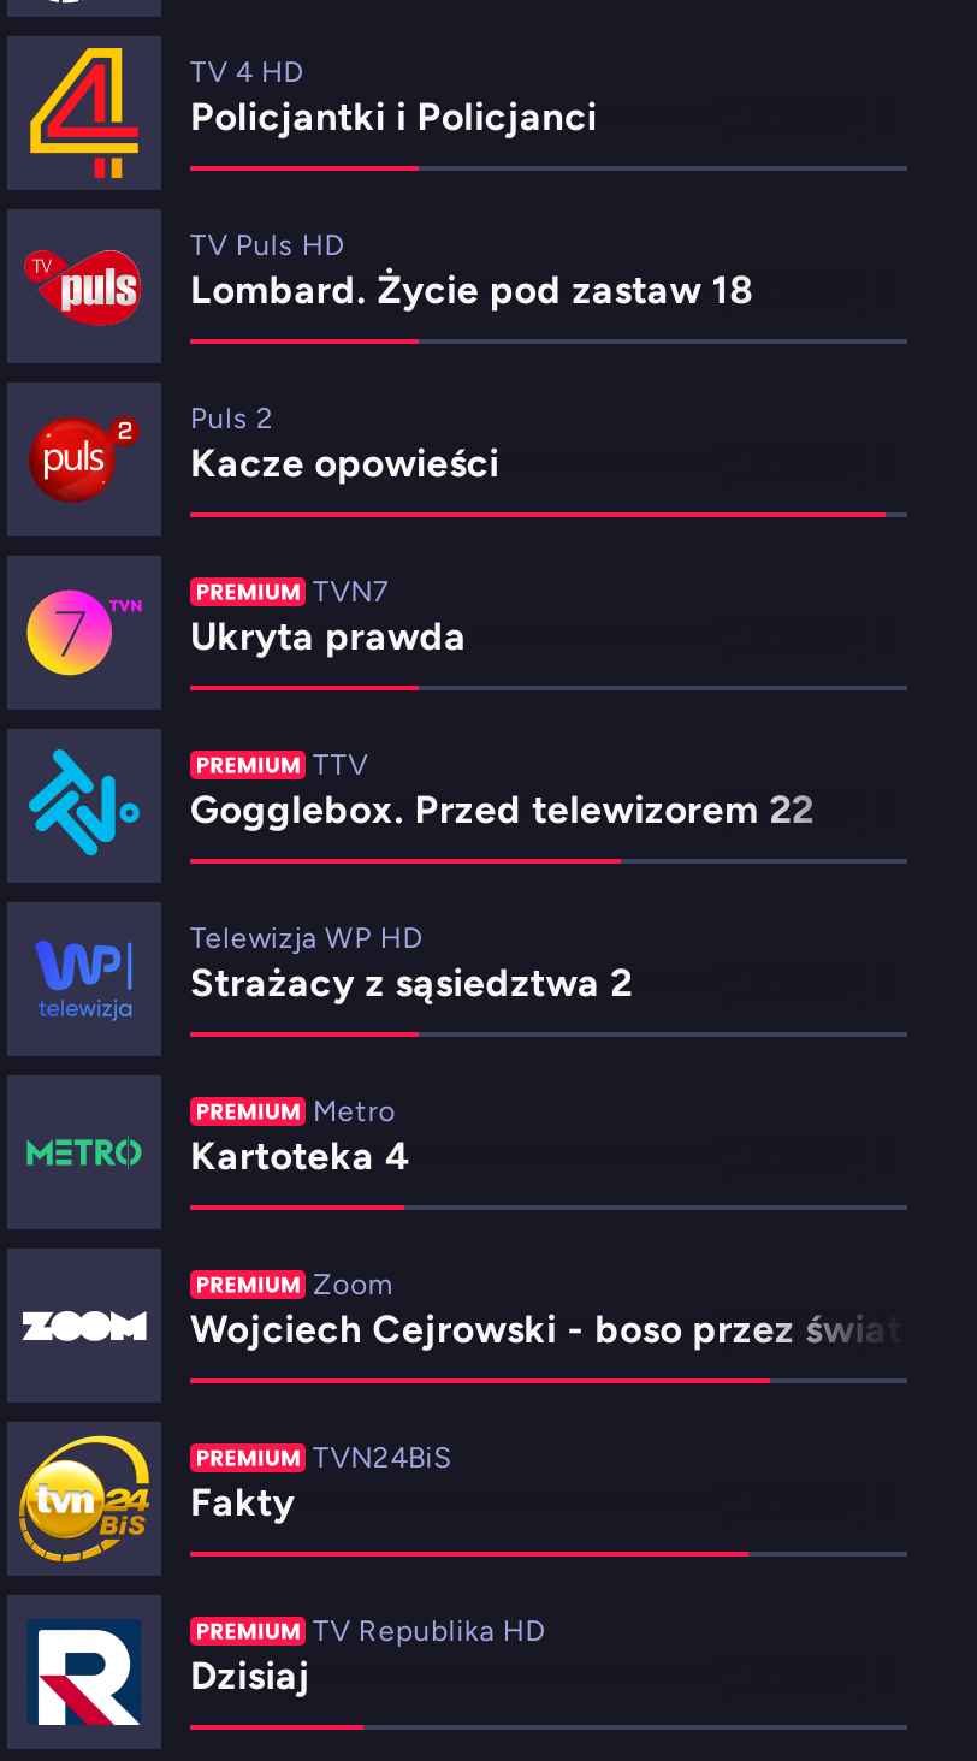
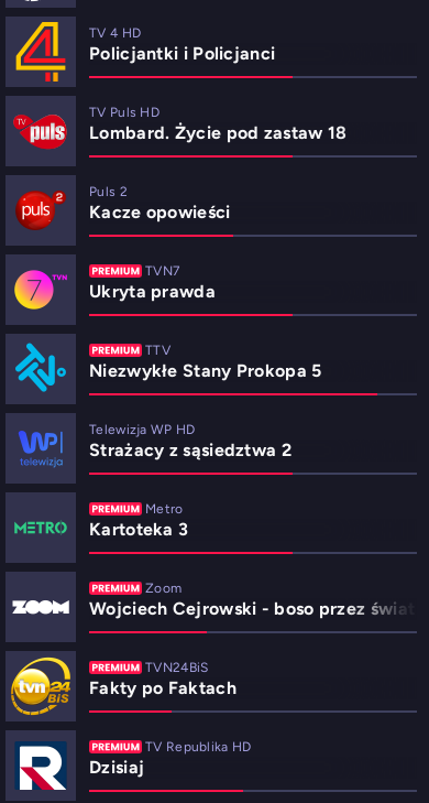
[190,787,814,832] Gogglebox. Przed telewizorem 22 -> [89,360,322,381] Niezwykłe Stany Prokopa 5
[190,1133,410,1179] Kartoteka 4 -> [89,519,188,540] Kartoteka 3
[190,1480,295,1525] Fakty -> [89,677,236,698] Fakty po Faktach

